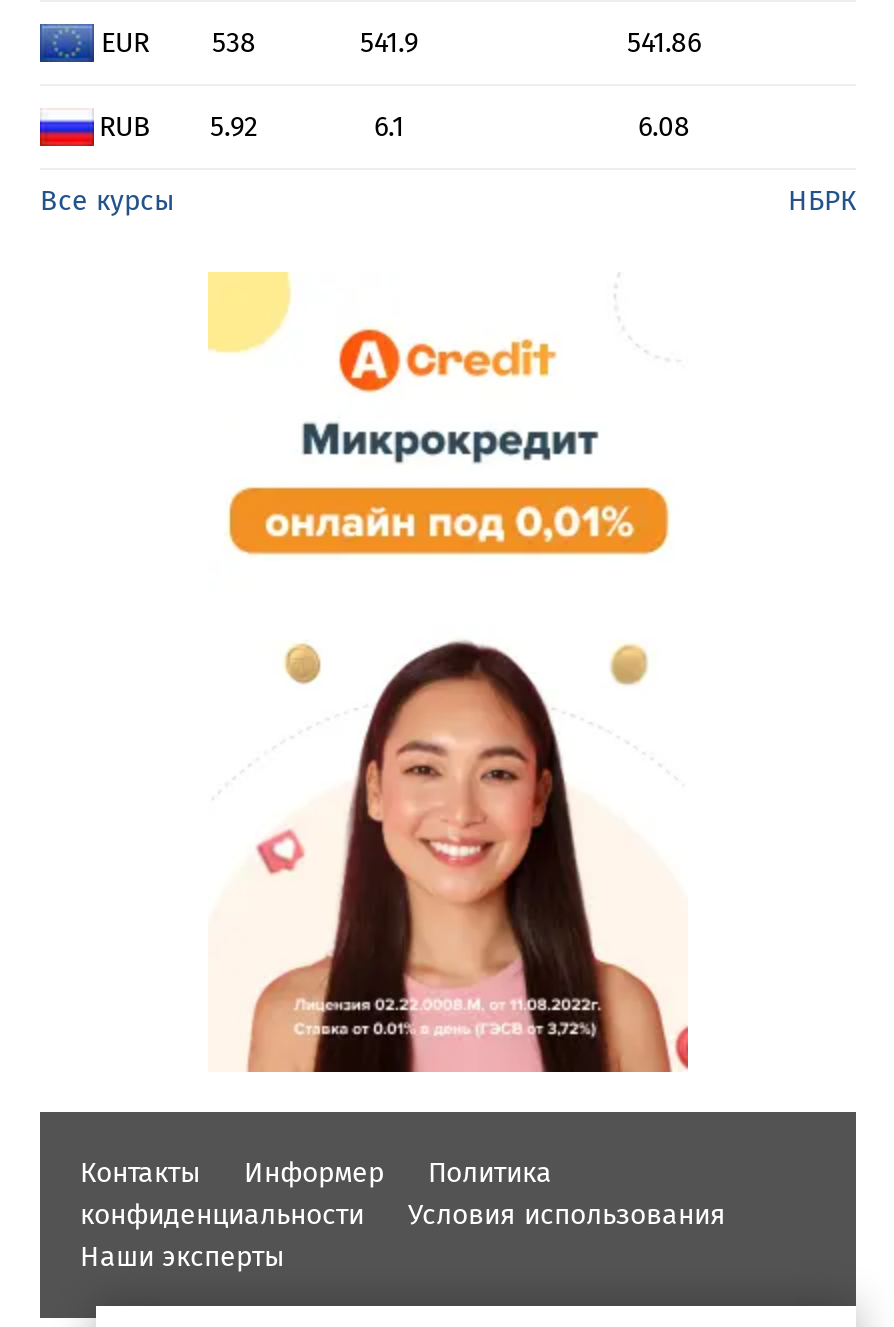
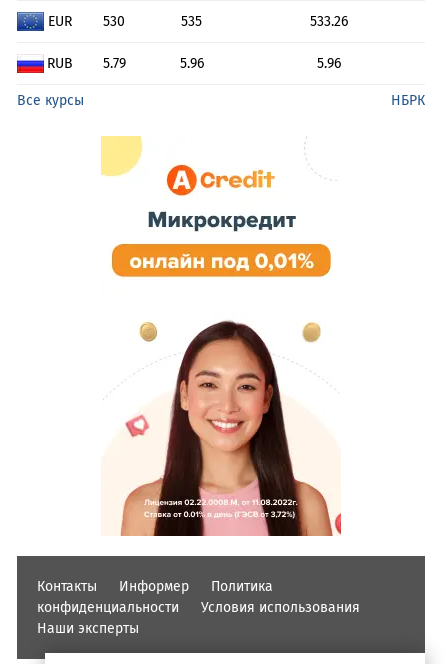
[101,26,256,60] EUR 538 -> [47,13,125,30] EUR 530
[360,26,418,60] 541.9 -> [181,13,202,30] 535
[627,26,701,60] 541.86 -> [310,13,348,30] 533.26
[99,110,258,144] RUB 5.92 -> [46,55,125,72] RUB 5.79
[374,110,404,144] 6.1 -> [179,55,203,72] 5.96
[638,110,690,144] 6.08 -> [317,55,341,72] 5.96

